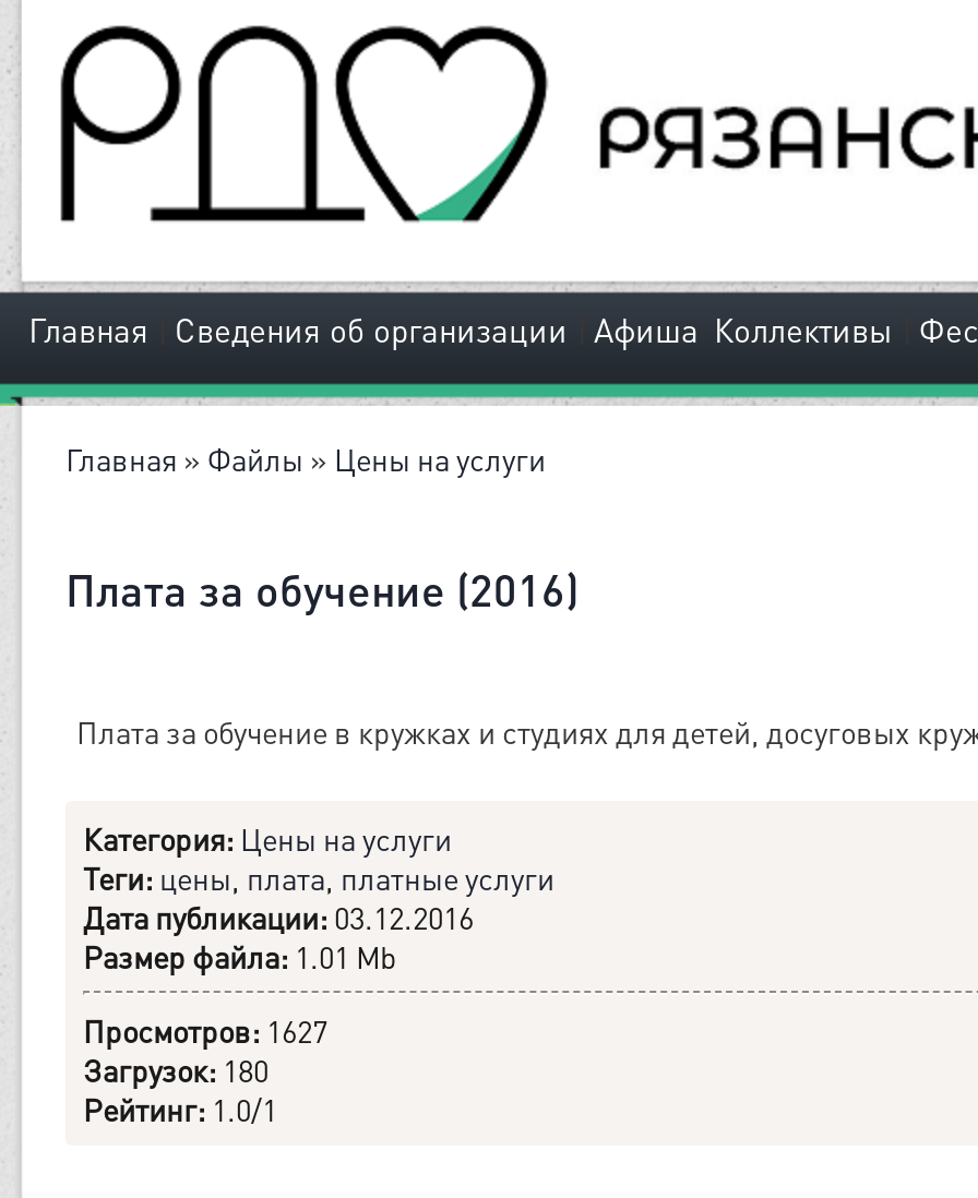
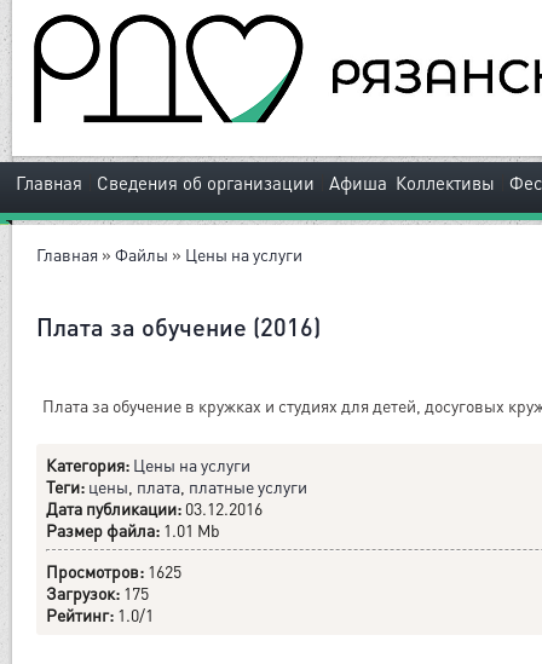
[83,1010,327,1050] Просмотров: 1627 -> [46,560,181,582] Просмотров: 1625
[83,1050,269,1089] Загрузок: 180 -> [46,582,149,604] Загрузок: 175

